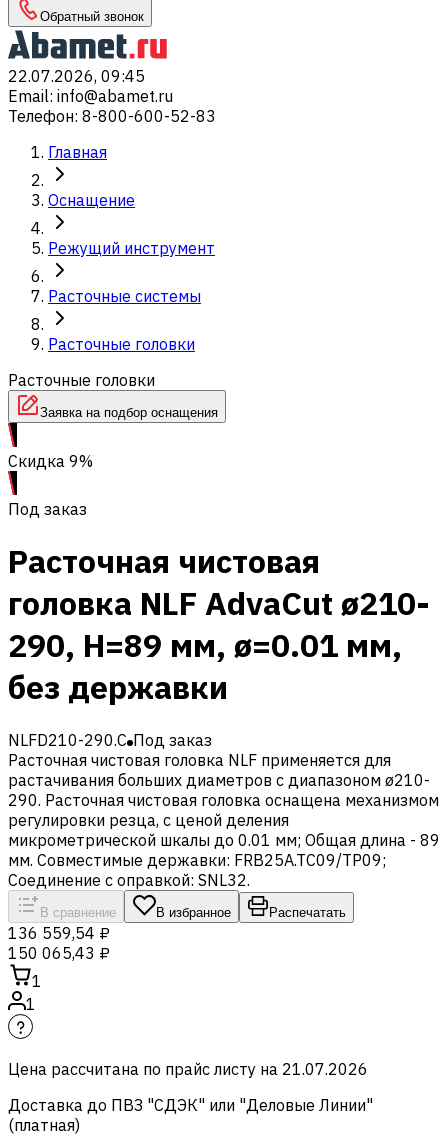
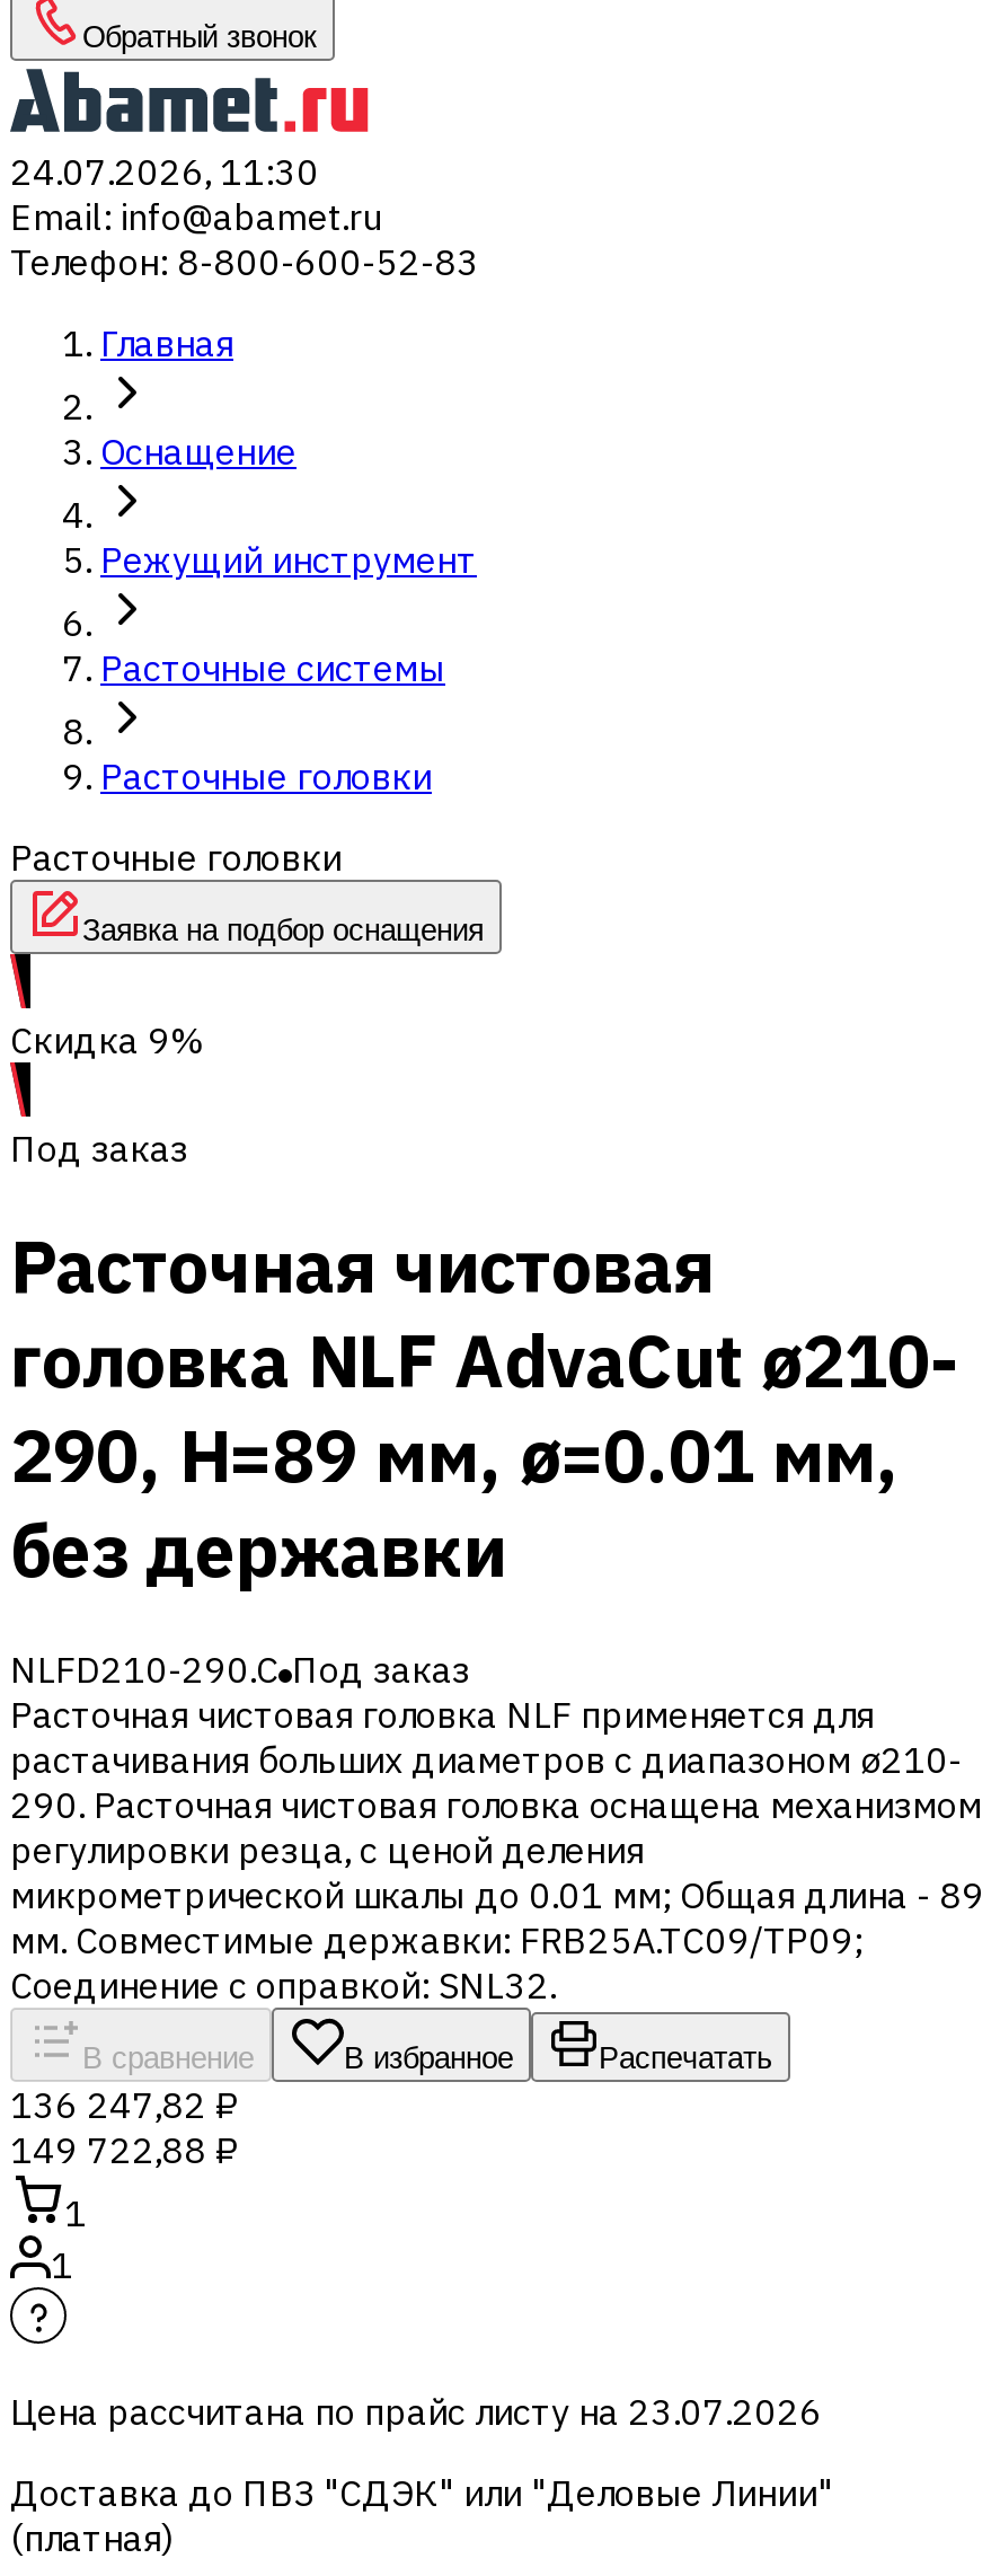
[8,66,145,86] 22.07.2026, 09:45 -> [10,149,319,194] 24.07.2026, 11:30
[8,923,110,943] 136 559,54 ₽ -> [10,2082,240,2127] 136 247,82 ₽
[8,943,110,963] 150 065,43 ₽ -> [10,2127,240,2172] 149 722,88 ₽
[8,1059,368,1079] Цена рассчитана по прайс листу на 21.07.2026 -> [10,2389,822,2434] Цена рассчитана по прайс листу на 23.07.2026

